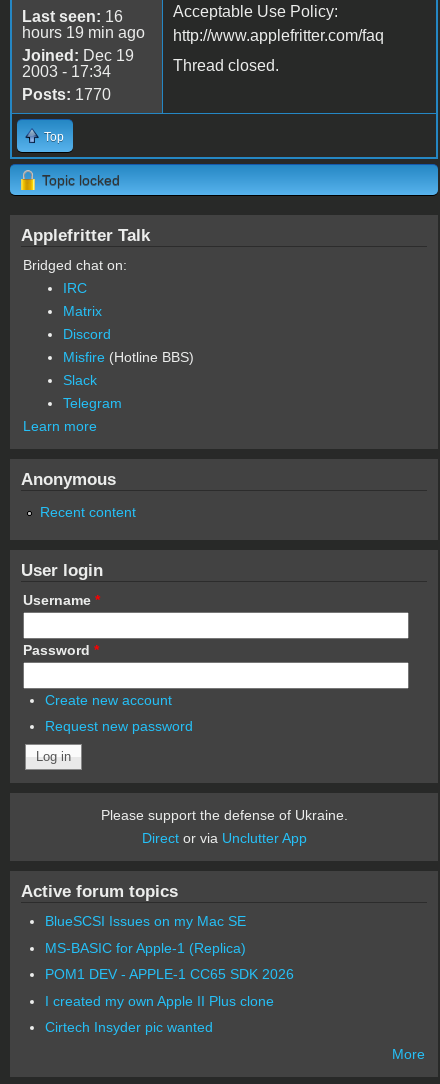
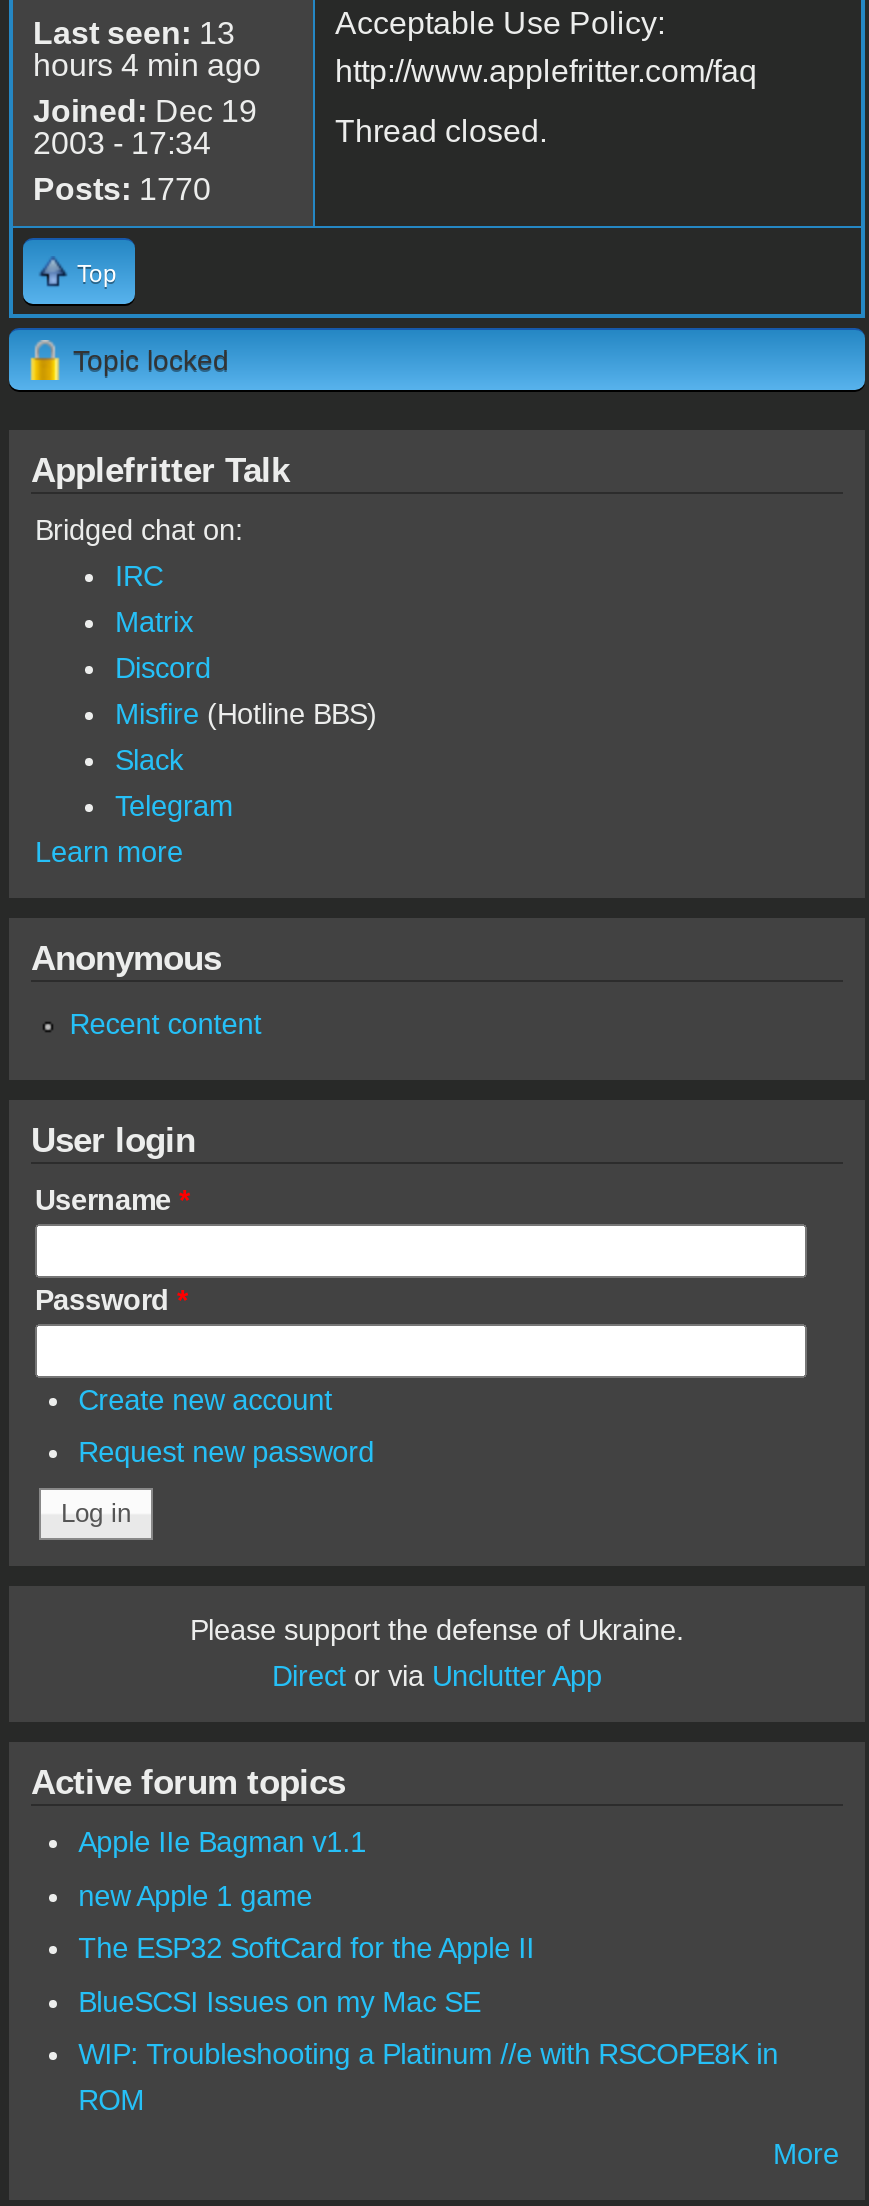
[22,8,123,25] Last seen: 16 -> [33,16,235,50] Last seen: 13
[22,24,145,41] hours 19 min ago -> [33,48,261,82] hours 4 min ago
none -> [78,1826,534,1964] Apple IIe Bagman v1.1 | new Apple 1 game | The ESP32 SoftCard for the Apple II
moved [45,913,246,929] -> [78,1986,480,2018]: BlueSCSI Issues on my Mac SE
[45,940,294,1035] MS-BASIC for Apple-1 (Replica) | POM1 DEV - APPLE-1 CC65 SDK 2026 | I created my own Apple II Plus clone | Cirtech Insyder pic wanted -> [78,2039,778,2117] WIP: Troubleshooting a Platinum //e with RSCOPE8K in | ROM

